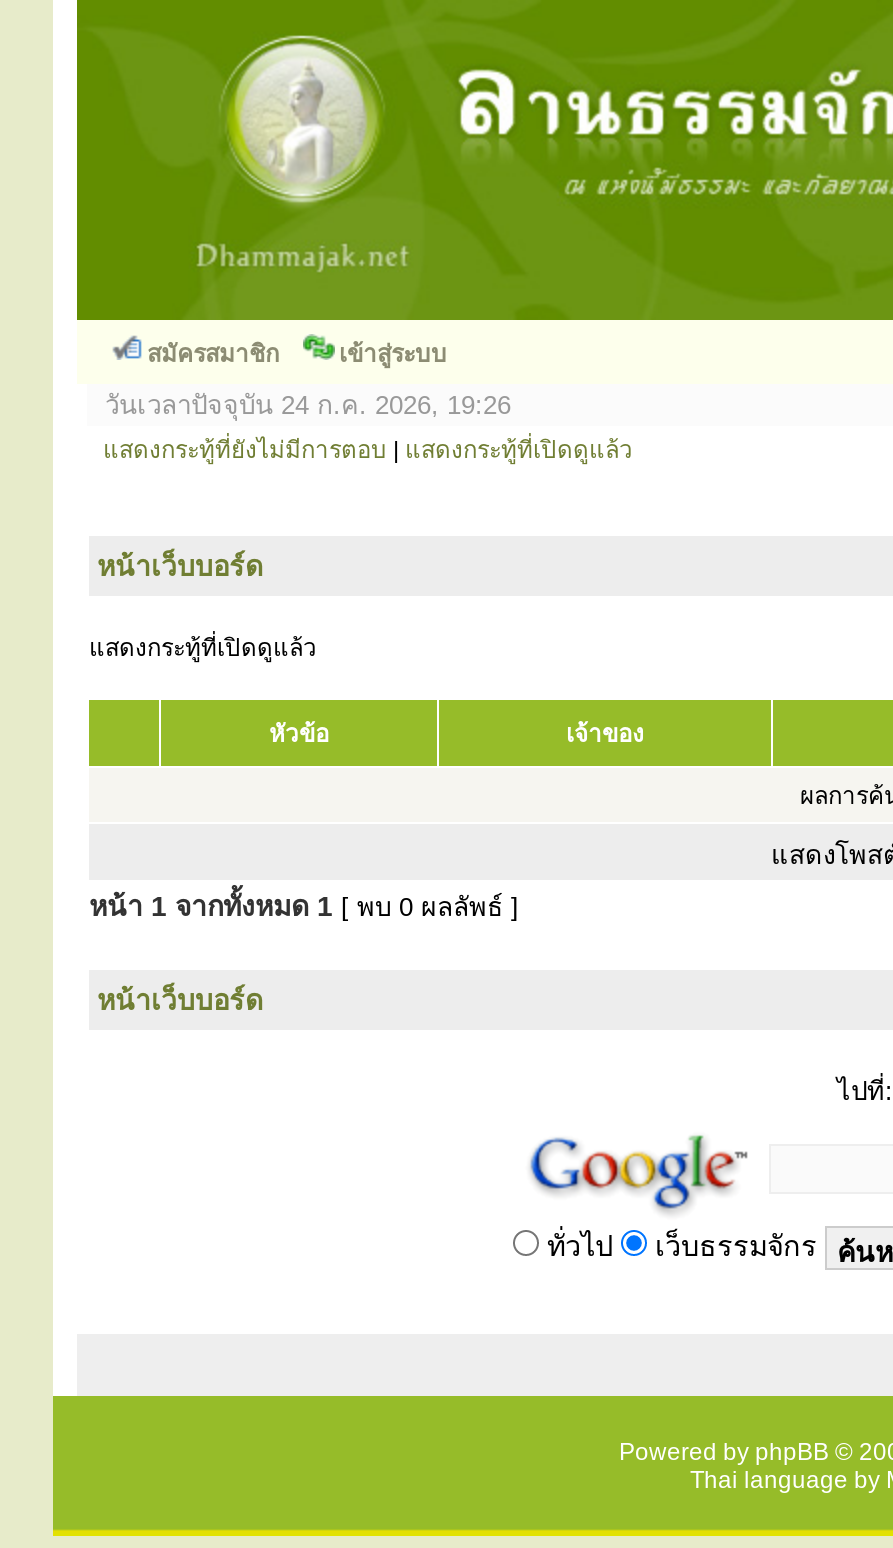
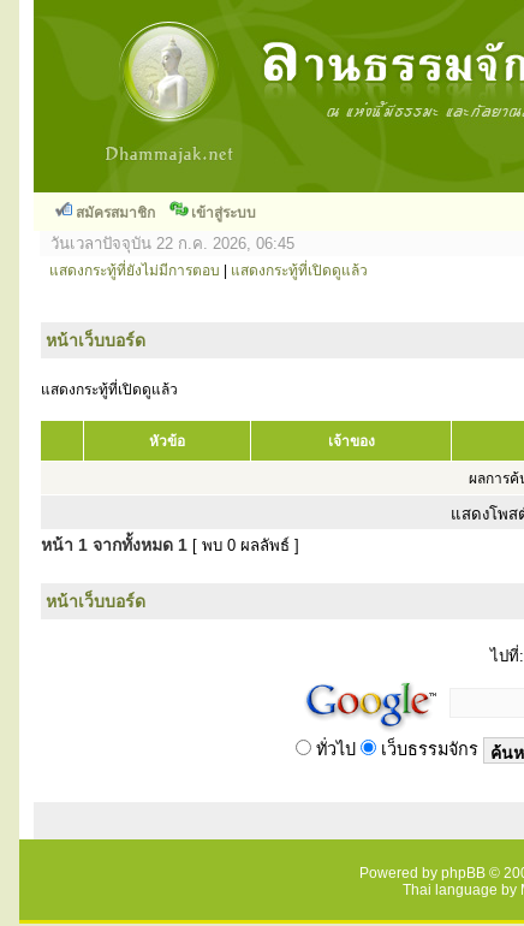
[105,390,527,420] วันเวลาปัจจุบัน 24 ก.ค. 2026, 19:26 -> [50,235,304,253] วันเวลาปัจจุบัน 22 ก.ค. 2026, 06:45

